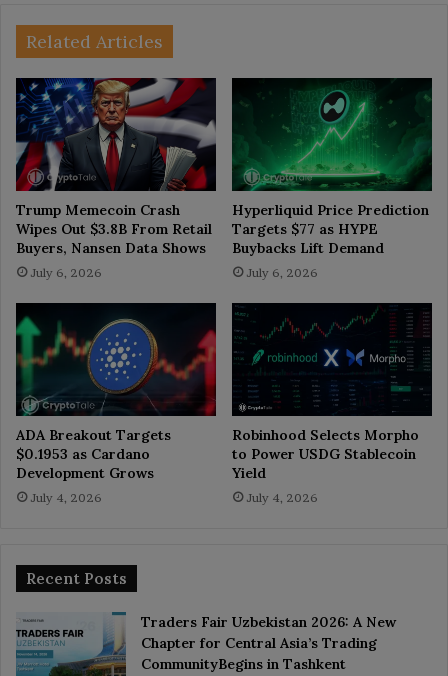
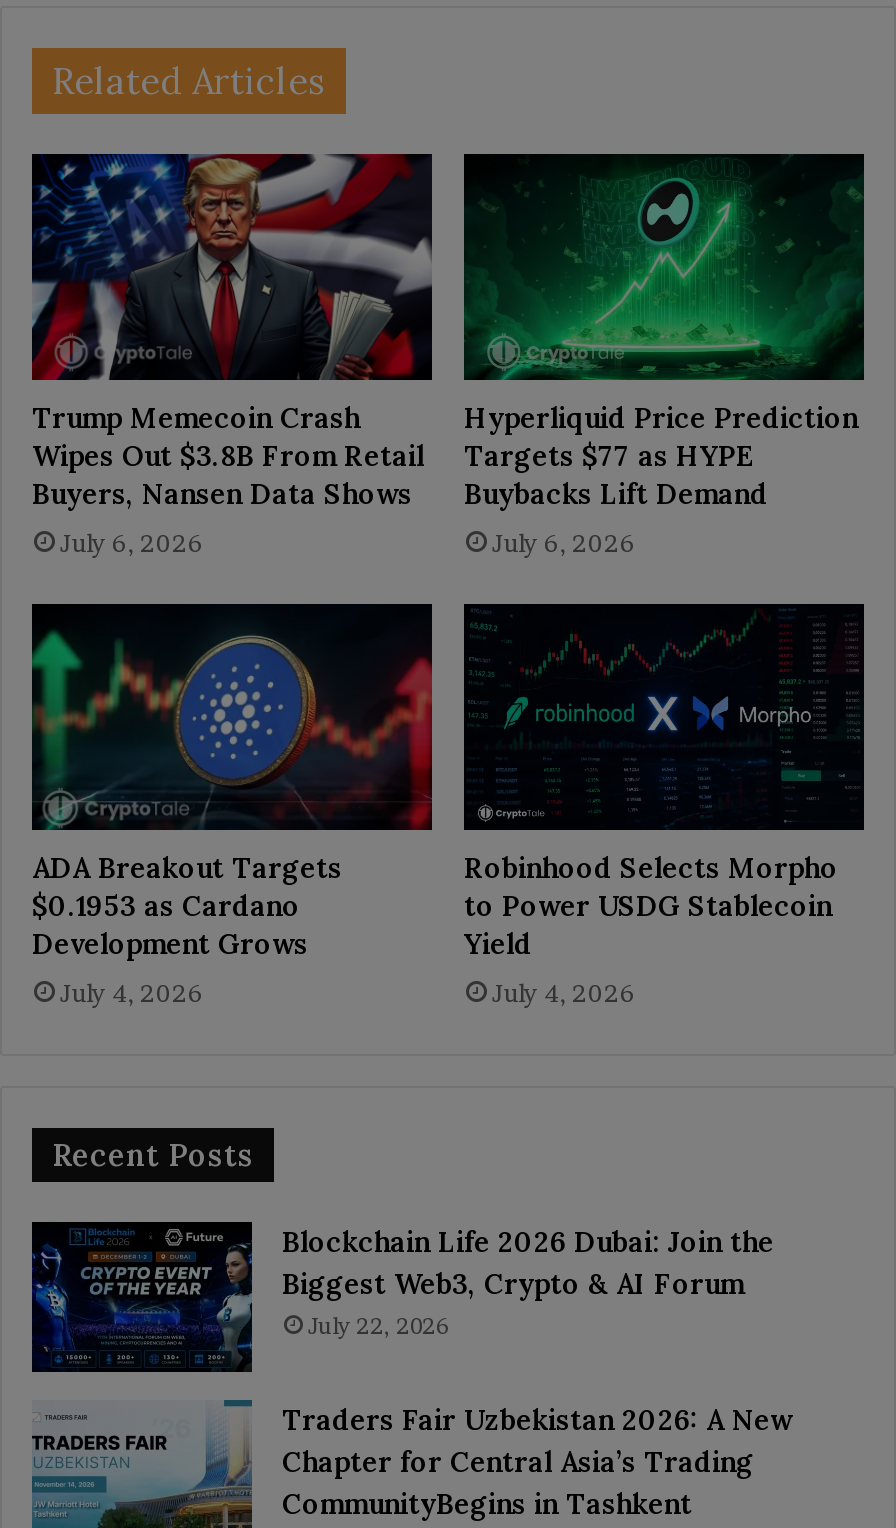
none -> [30,1220,774,1374] [image] | Blockchain Life 2026 Dubai: Join the | Biggest Web3, Crypto & AI Forum | July 22, 2026

